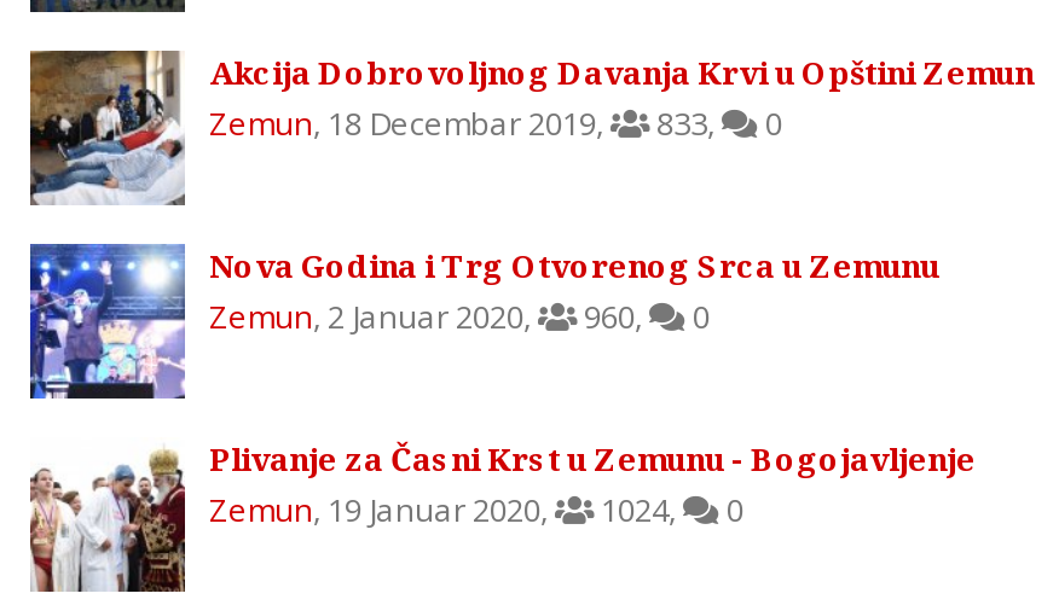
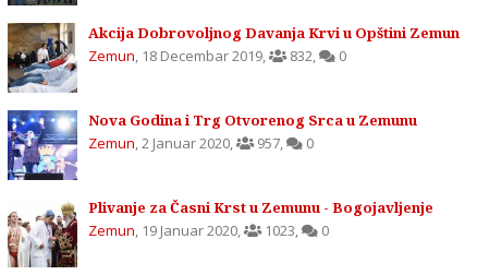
[209,102,782,145] Zemun, 18 Decembar 2019, 833, 0 -> [88,46,346,66] Zemun, 18 Decembar 2019, 832, 0
[209,295,710,338] Zemun, 2 Januar 2020, 960, 0 -> [88,133,314,153] Zemun, 2 Januar 2020, 957, 0
[209,488,743,532] Zemun, 19 Januar 2020, 1024, 0 -> [88,221,329,240] Zemun, 19 Januar 2020, 1023, 0

